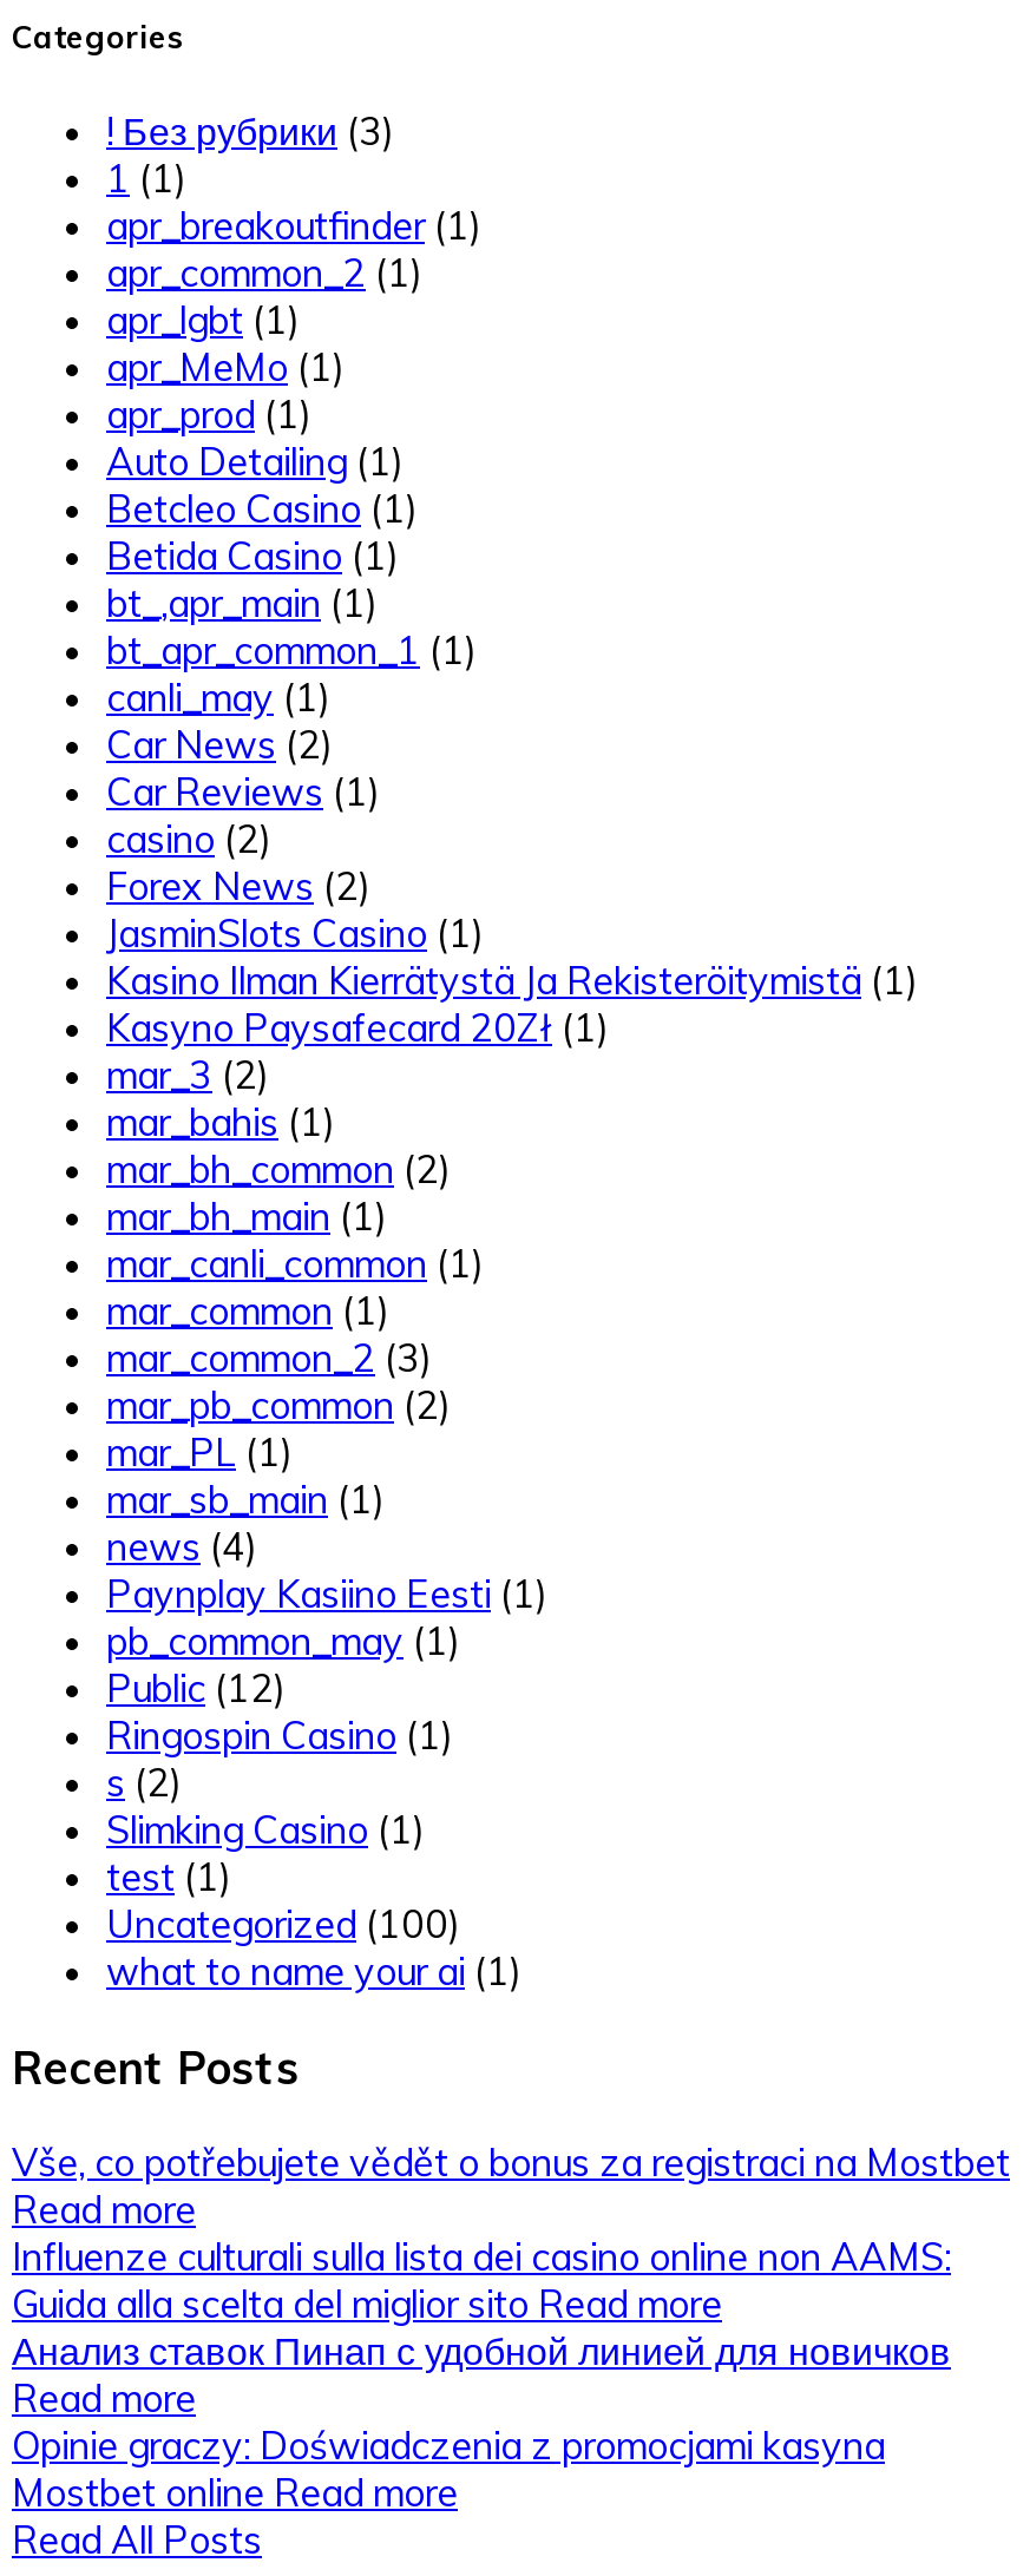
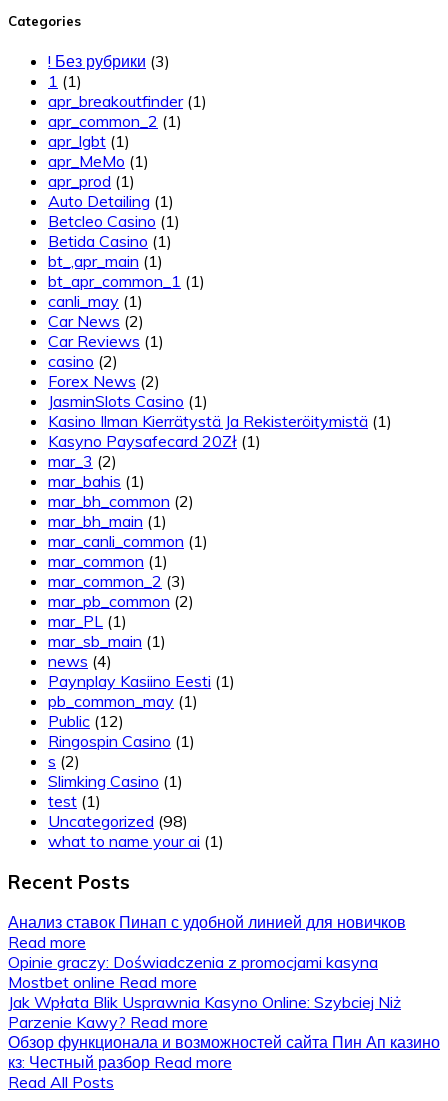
[106,1900,460,1947] Uncategorized (100) -> [48,811,188,831] Uncategorized (98)
[12,2139,1010,2328] Vše, co potřebujete vědět o bonus za registraci na Mostbet | Read more | Influenze culturali sulla lista dei casino online non AAMS: | Guida alla scelta del miglior sito Read more -> none
moved [12,2328,951,2517] -> [8,912,406,992]: Анализ ставок Пинап с удобной линией для новичков | Read more | Opinie graczy: Doświadczenia z promocjami kasyna | Mostbet online Read more
none -> [8,992,440,1072] Jak Wpłata Blik Usprawnia Kasyno Online: Szybciej Niż | Parzenie Kawy? Read more | Обзор функционала и возможностей сайта Пин Ап казино | кз: Честный разбор Read more

